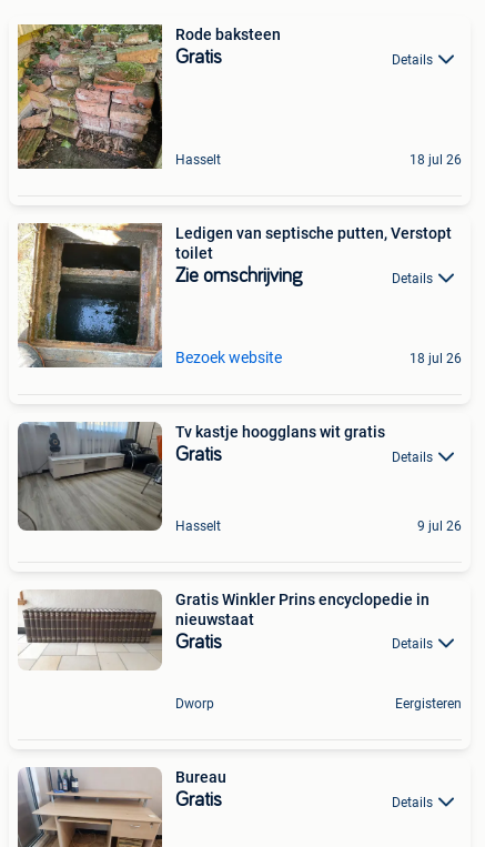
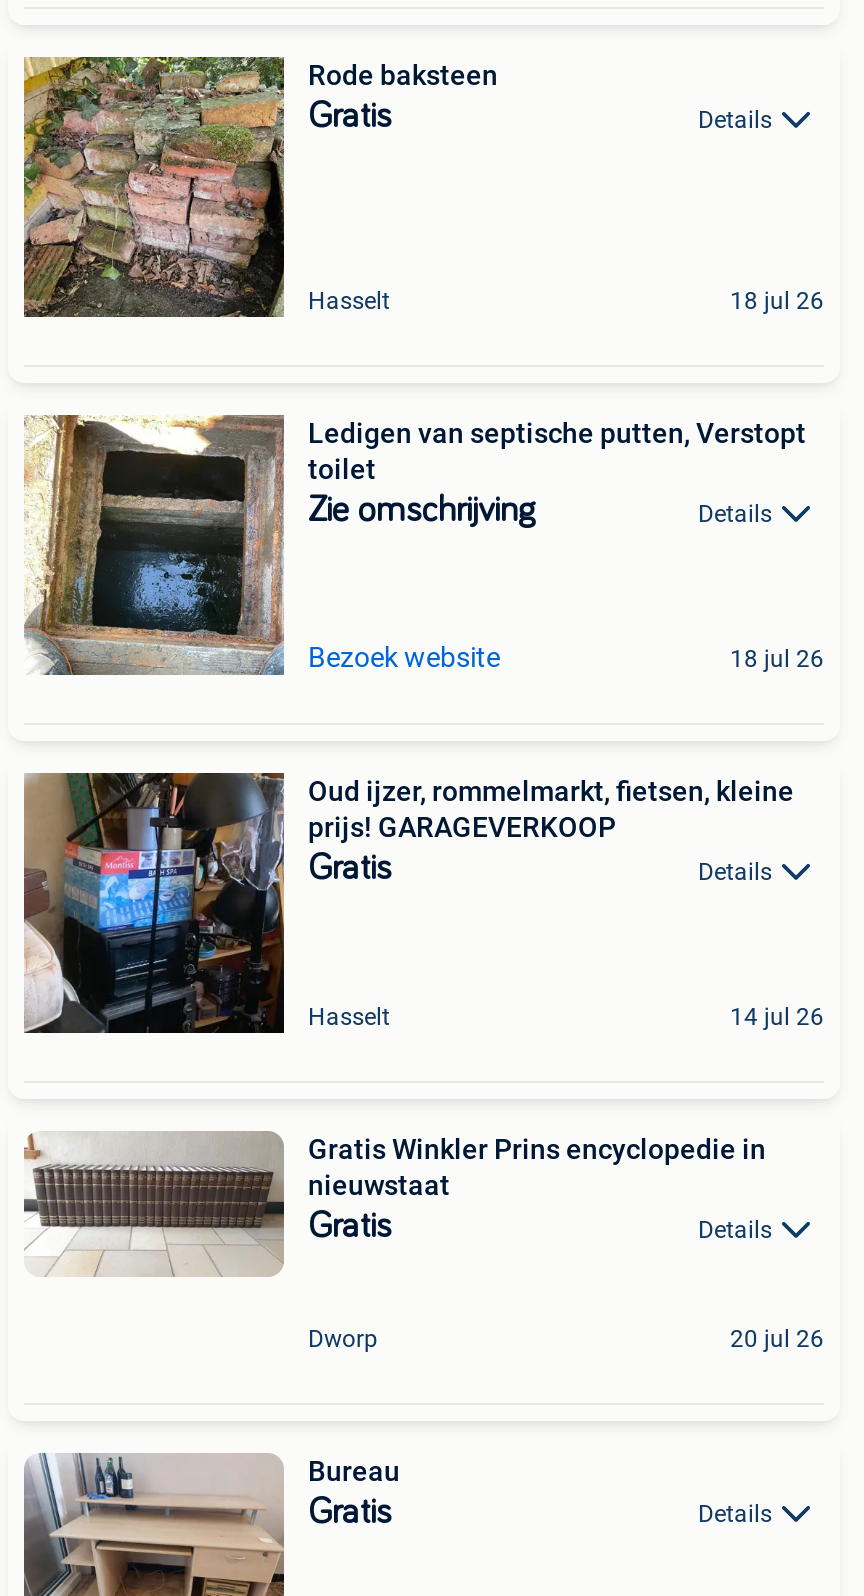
[17,422,385,536] [image] | Tv kastje hoogglans wit gratis -> [24,771,794,1037] [image] | Oud ijzer, rommelmarkt, fietsen, kleine | prijs! GARAGEVERKOOP
[417,518,462,534] 9 jul 26 -> [730,1004,824,1032] 14 jul 26
[395,696,462,712] Eergisteren -> [730,1324,824,1352] 20 jul 26

